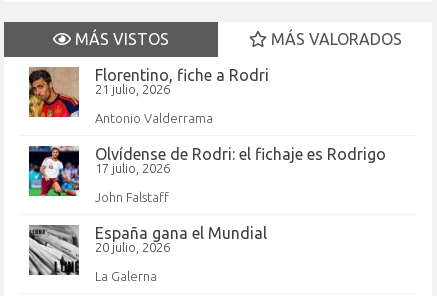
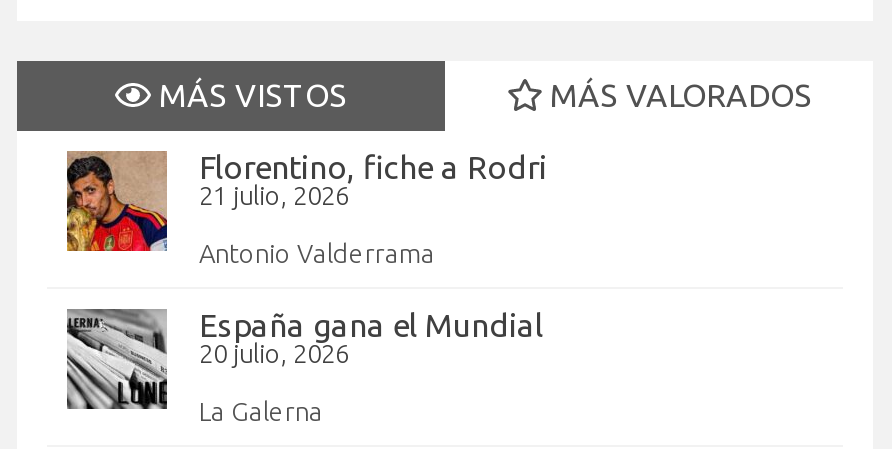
[28,145,386,204] [image] | Olvídense de Rodri: el fichaje es Rodrigo | 17 julio, 2026 | John Falstaff -> none

